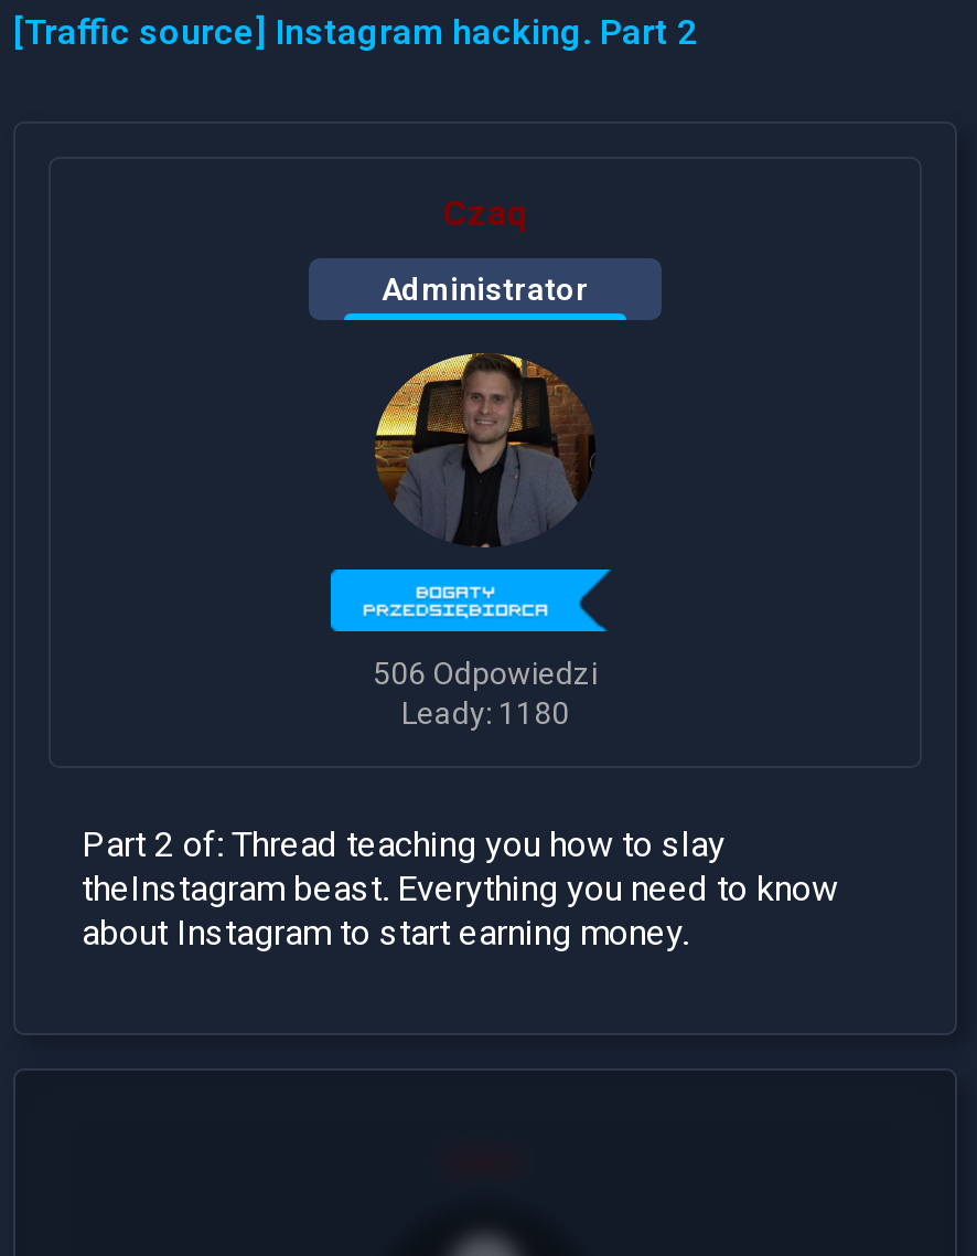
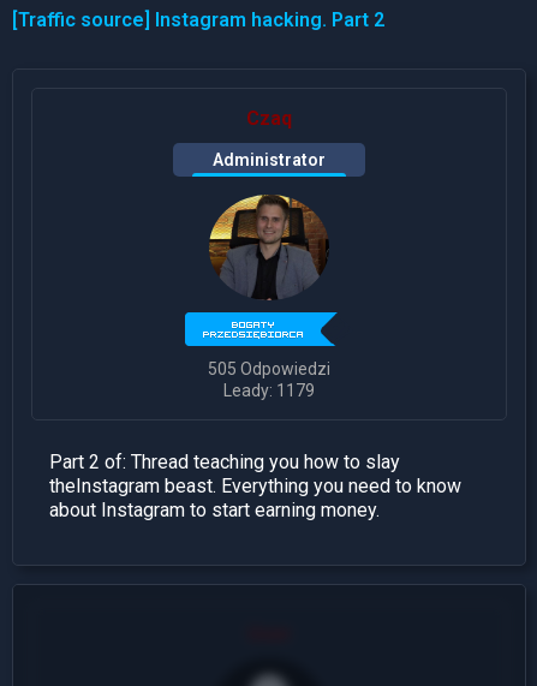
[373,656,598,691] 506 Odpowiedzi -> [208,359,330,379] 505 Odpowiedzi
[401,696,569,731] Leady: 1180 -> [223,381,315,400] Leady: 1179

